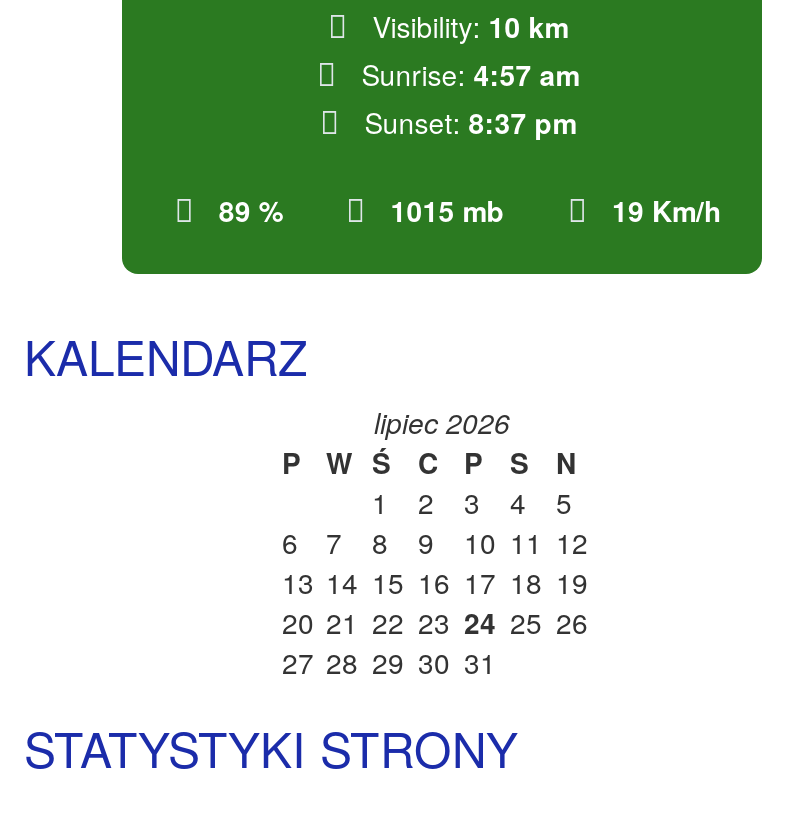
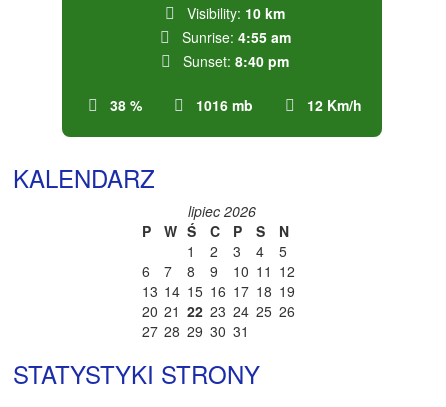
[361,54,579,94] Sunrise: 4:57 am -> [182,27,291,47] Sunrise: 4:55 am
[364,102,576,142] Sunset: 8:37 pm -> [183,51,289,71] Sunset: 8:40 pm
[219,190,722,230] 89 % | 1015 mb | 19 Km/h -> [110,95,362,115] 38 % | 1016 mb | 12 Km/h

